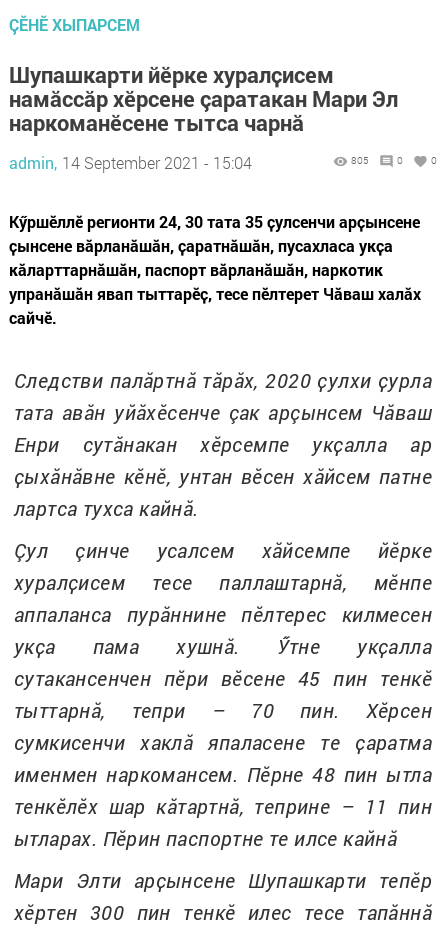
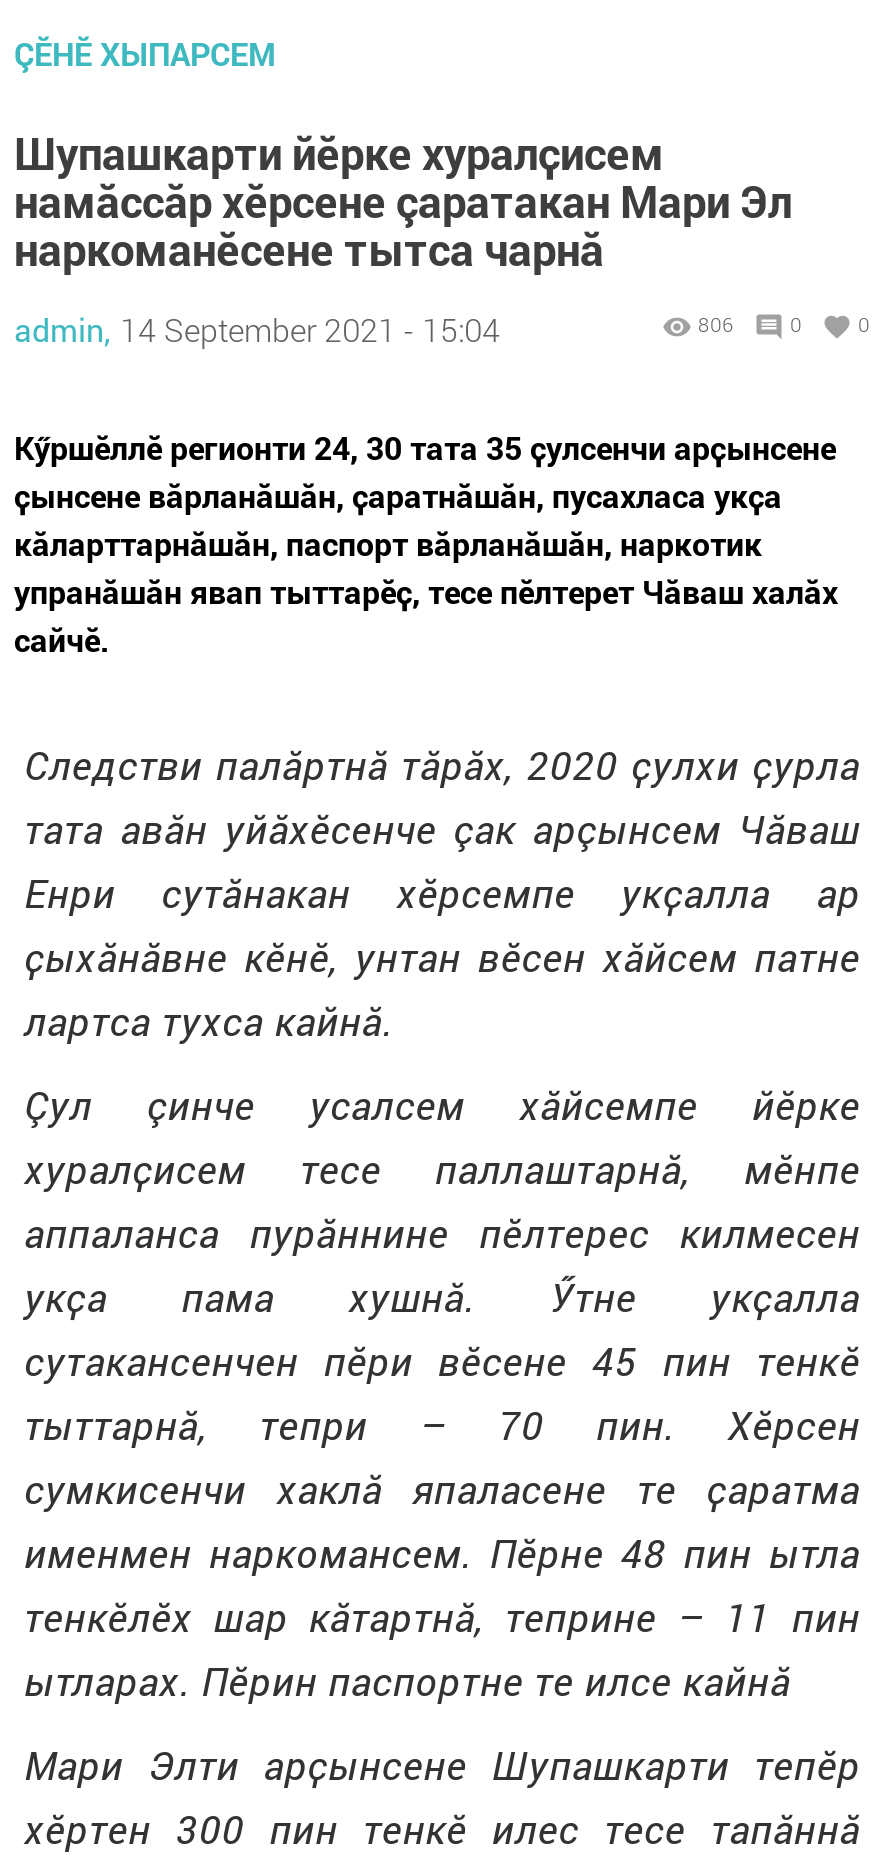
[351,154,369,167] 805 -> [698,313,734,339] 806

